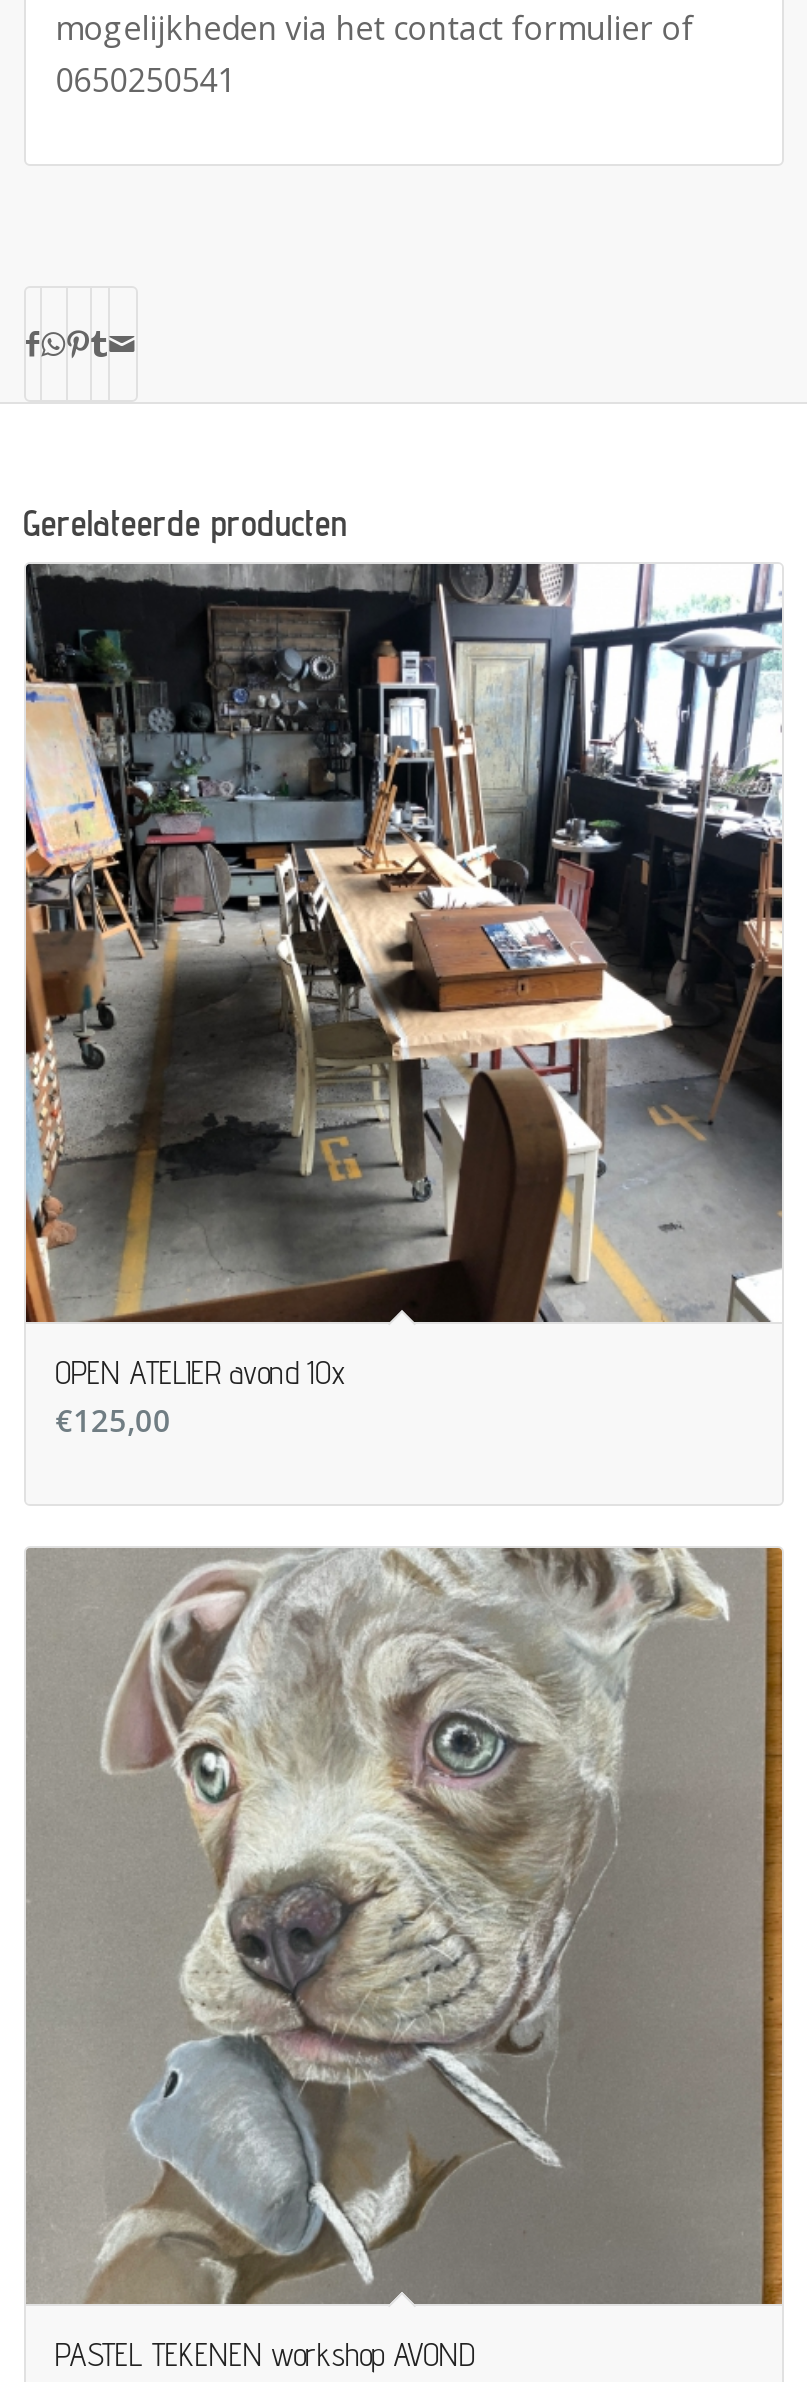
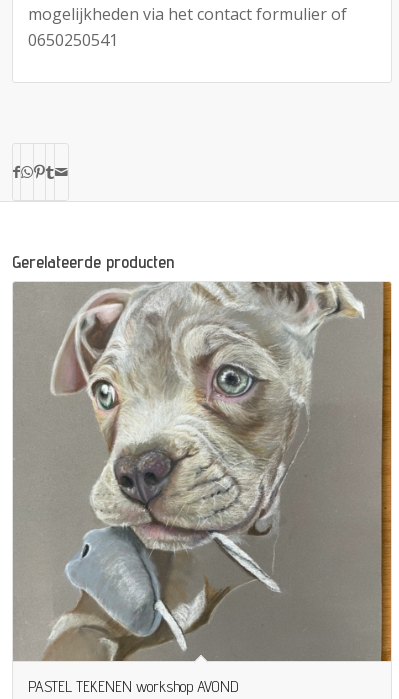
[24,562,784,1439] [image] | OPEN ATELIER avond 10x | €125,00 -> none

